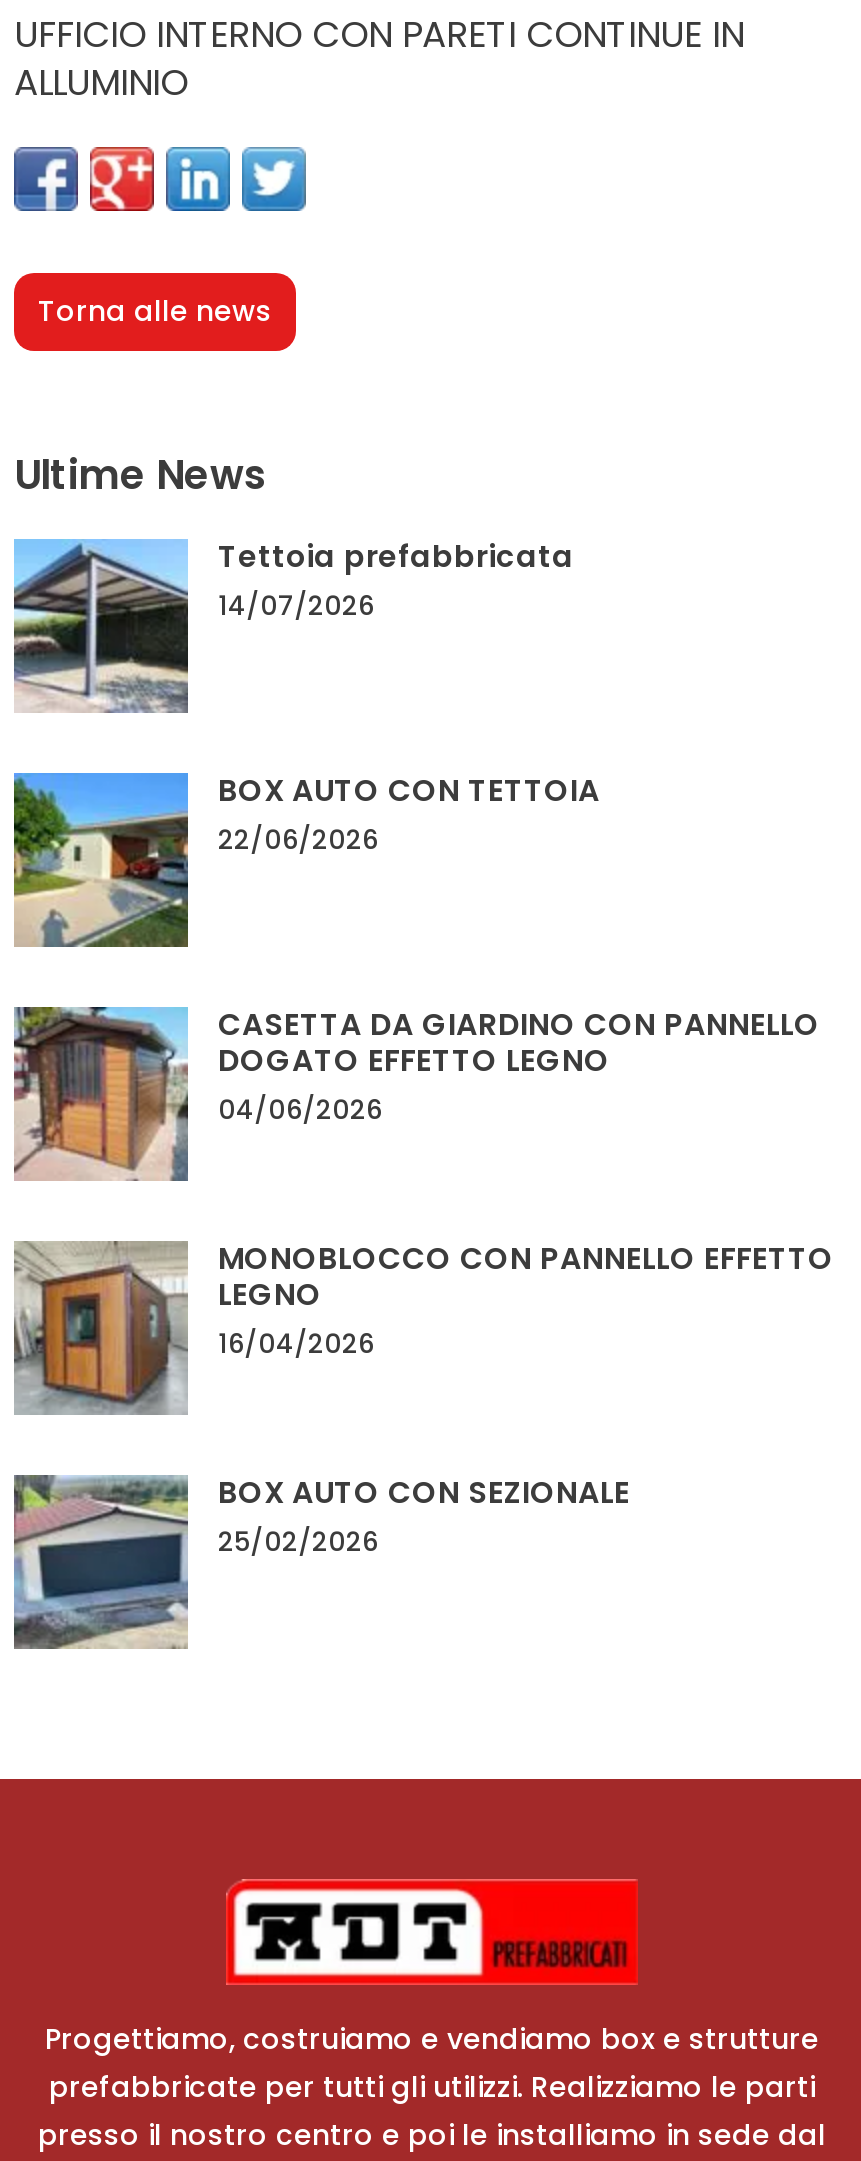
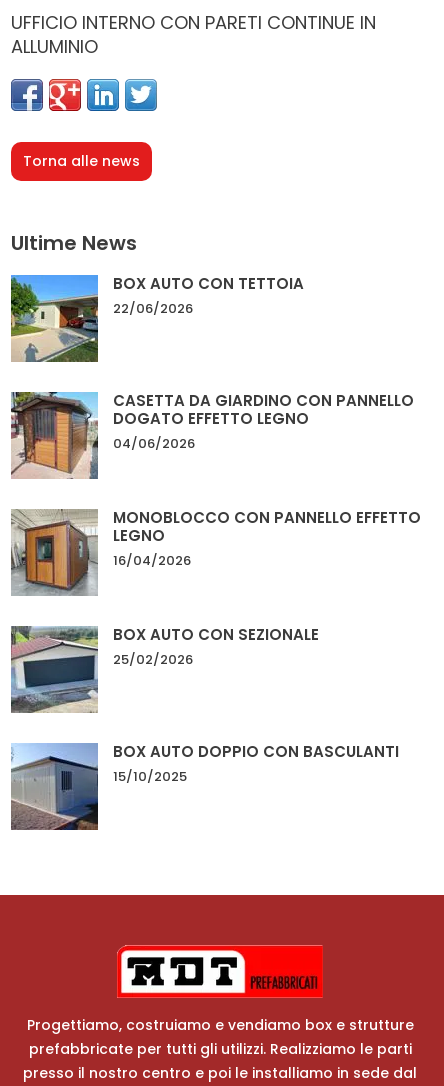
[12,535,574,713] [image] | Tettoia prefabbricata | 14/07/2026 -> none
moved [10,769,834,1561] -> [9,273,421,669]: [image] | BOX AUTO CON TETTOIA | 22/06/2026 | ... | BOX AUTO CON SEZIONALE | 25/02/2026
none -> [11,741,399,831] [image] | BOX AUTO DOPPIO CON BASCULANTI | 15/10/2025

